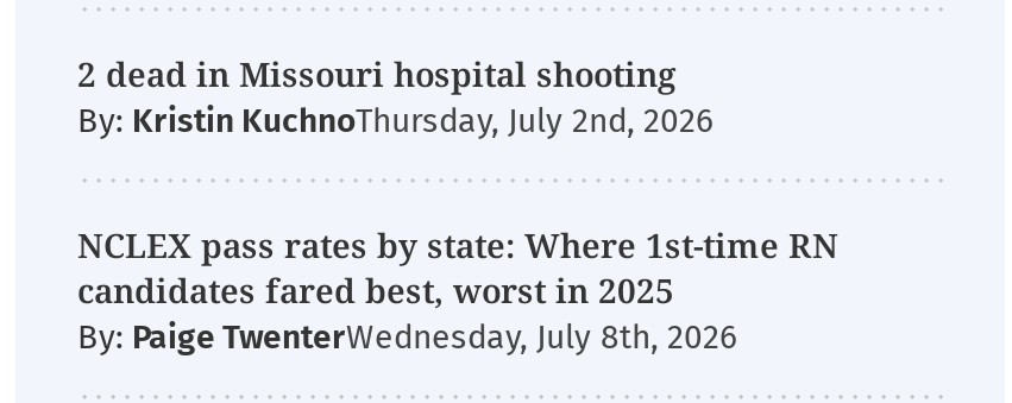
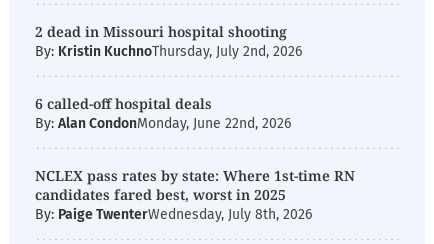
none -> [35,94,291,132] 6 called-off hospital deals | By: Alan CondonMonday, June 22nd, 2026

